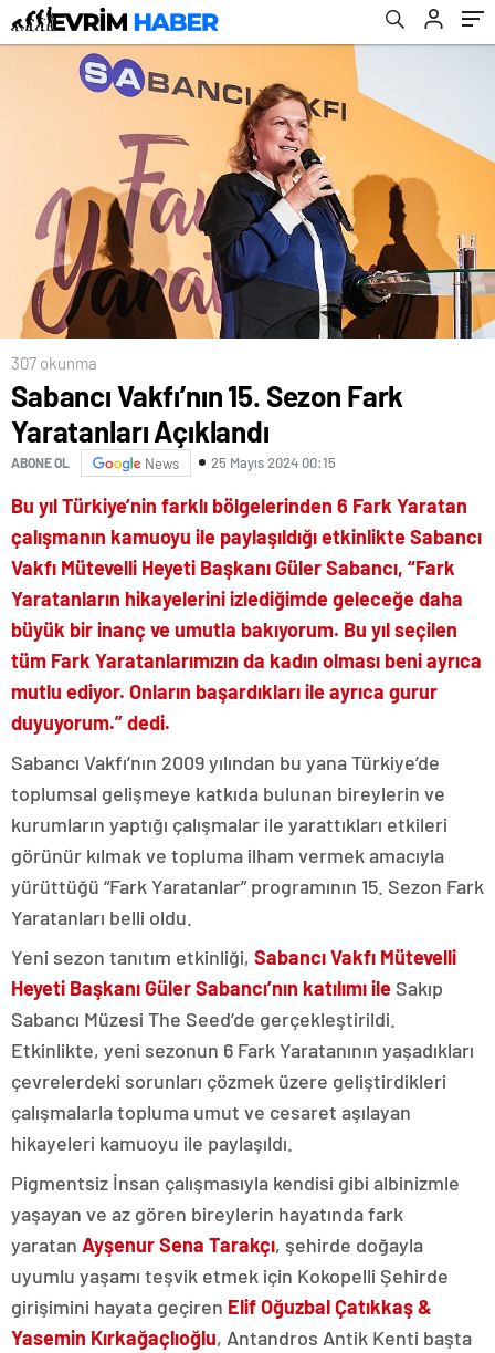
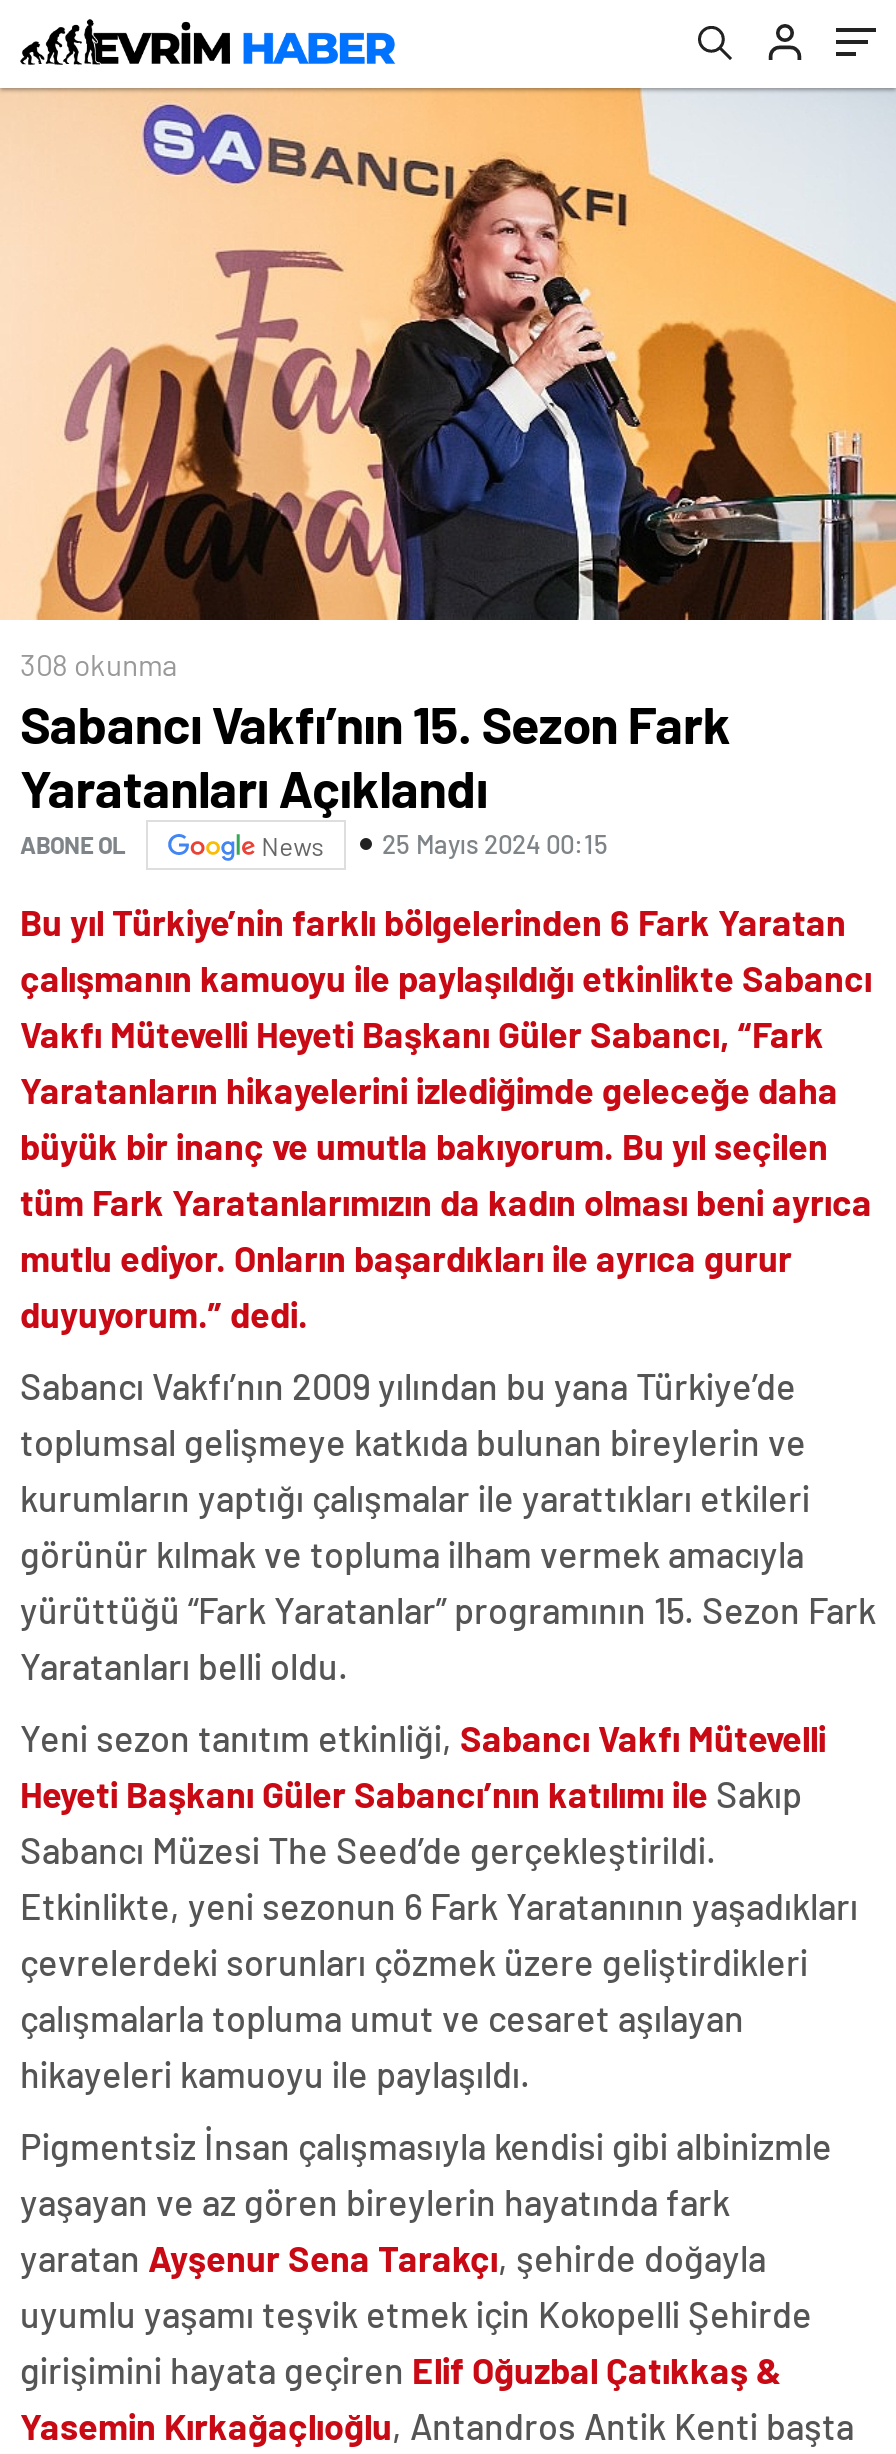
[11,352,97,372] 307 okunma -> [20,645,178,681] 308 okunma

